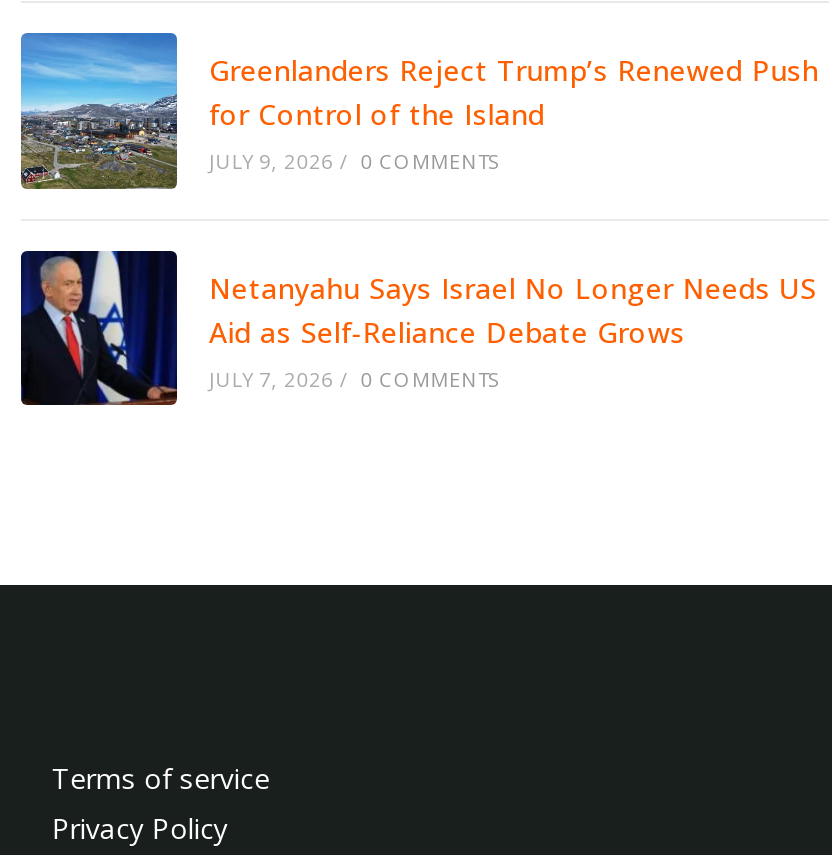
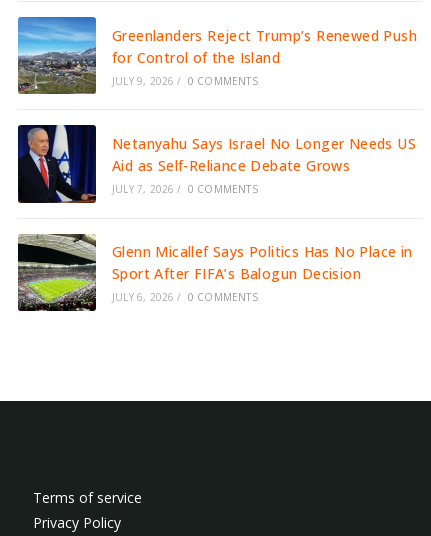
none -> [17,233,412,312] [image] | Glenn Micallef Says Politics Has No Place in | Sport After FIFA’s Balogun Decision | JULY 6, 2026 / 0 COMMENTS

